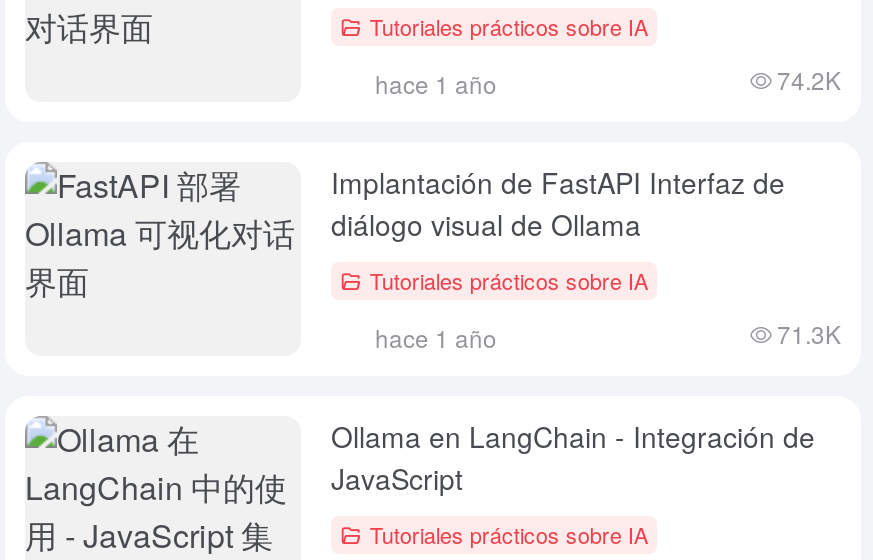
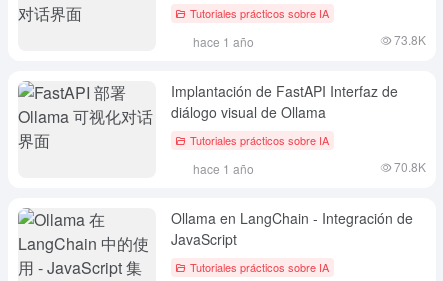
[777,62,841,96] 74.2K -> [394,31,426,48] 73.8K
[777,316,841,350] 71.3K -> [394,158,426,175] 70.8K

